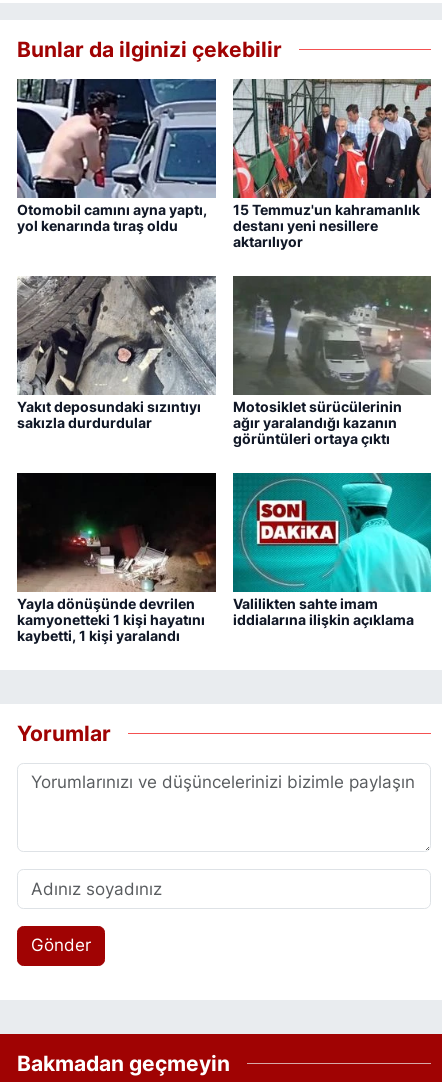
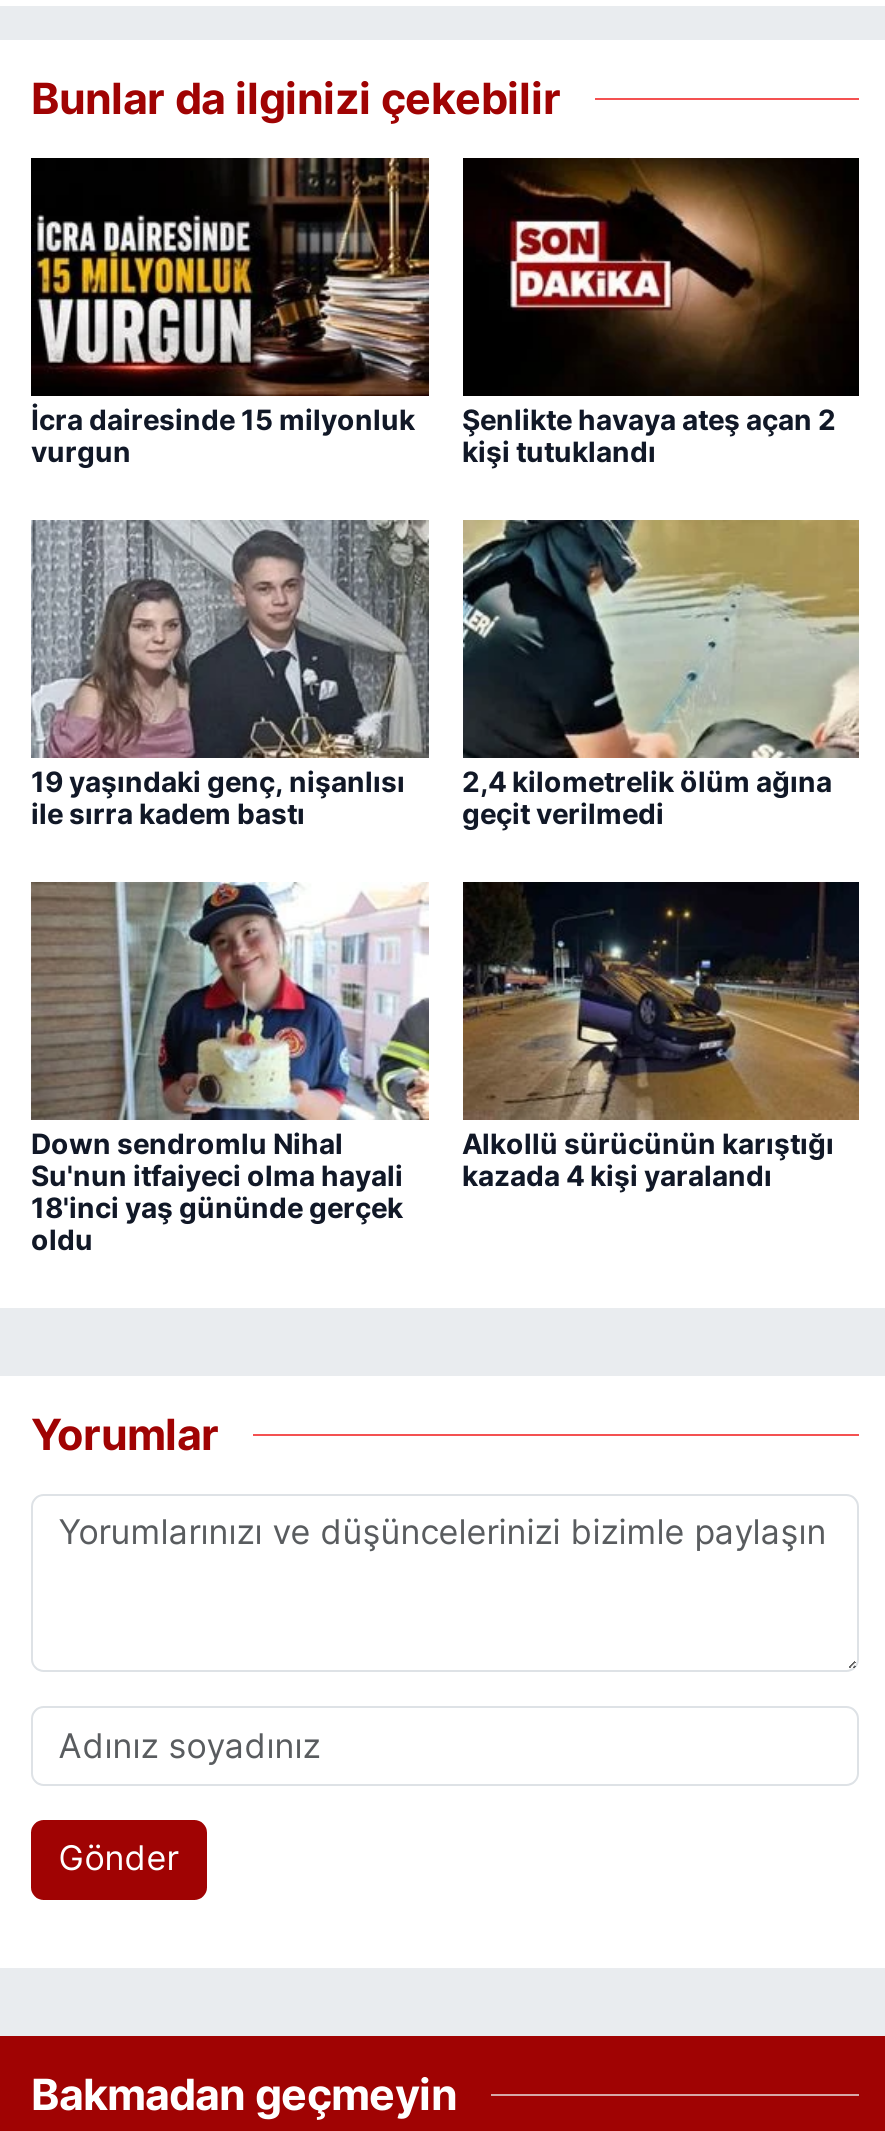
[16,78,217,234] [image] | Otomobil camını ayna yaptı, | yol kenarında tıraş oldu -> [31,156,431,469] [image] | İcra dairesinde 15 milyonluk | vurgun
[232,78,432,250] [image] | 15 Temmuz'un kahramanlık | destanı yeni nesillere | aktarılıyor -> [461,158,859,469] [image] | Şenlikte havaya ateş açan 2 | kişi tutuklandı
[17,276,216,431] [image] | Yakıt deposundaki sızıntıyı | sakızla durdurdular -> [31,520,429,830] [image] | 19 yaşındaki genç, nişanlısı | ile sırra kadem bastı
[232,275,431,447] [image] | Motosiklet sürücülerinin | ağır yaralandığı kazanın | görüntüleri ortaya çıktı -> [462,518,859,830] [image] | 2,4 kilometrelik ölüm ağına | geçit verilmedi
[16,457,217,644] [image] | Yayla dönüşünde devrilen | kamyonetteki 1 kişi hayatını | kaybetti, 1 kişi yaralandı -> [29,880,431,1256] [image] | Down sendromlu Nihal | Su'nun itfaiyeci olma hayali | 18'inci yaş gününde gerçek | oldu
[232,457,432,628] [image] | Valilikten sahte imam | iddialarına ilişkin açıklama -> [461,880,861,1192] [image] | Alkollü sürücünün karıştığı | kazada 4 kişi yaralandı

